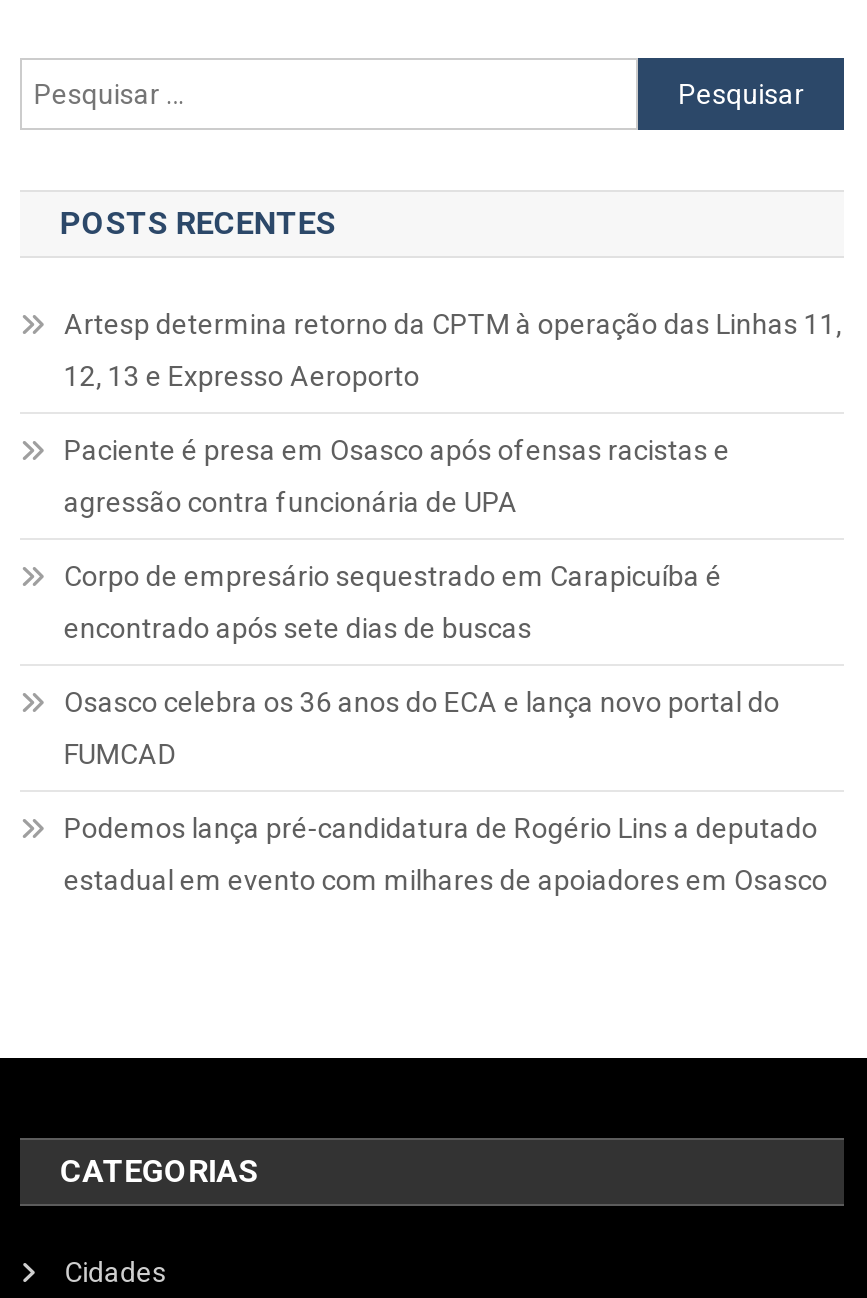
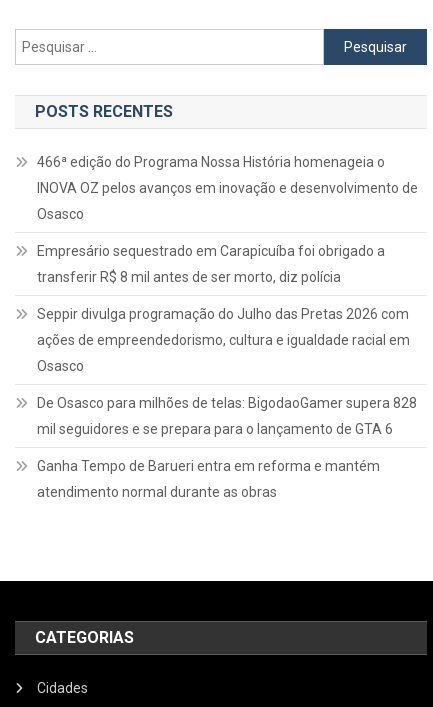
[64,308,842,896] Artesp determina retorno da CPTM à operação das Linhas 11, | 12, 13 e Expresso Aeroporto | Paciente é presa em Osasco após ofensas racistas e | agressão contra funcionária de UPA | Corpo de empresário sequestrado em Carapicuíba é | encontrado após sete dias de buscas | Osasco celebra os 36 anos do ECA e lança novo portal do | FUMCAD | Podemos lança pré-candidatura de Rogério Lins a deputado | estadual em evento com milhares de apoiadores em Osasco -> [37,154,418,500] 466ª edição do Programa Nossa História homenageia o | INOVA OZ pelos avanços em inovação e desenvolvimento de | Osasco | Empresário sequestrado em Carapicuíba foi obrigado a | transferir R$ 8 mil antes de ser morto, diz polícia | Seppir divulga programação do Julho das Pretas 2026 com | ações de empreendedorismo, cultura e igualdade racial em | Osasco | De Osasco para milhões de telas: BigodaoGamer supera 828 | mil seguidores e se prepara para o lançamento de GTA 6 | Ganha Tempo de Barueri entra em reforma e mantém | atendimento normal durante as obras

